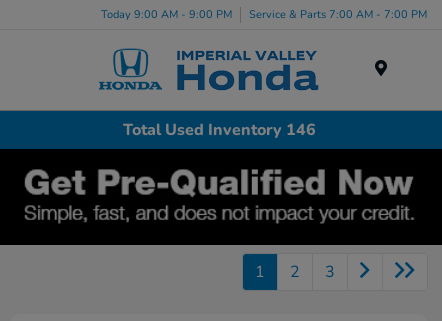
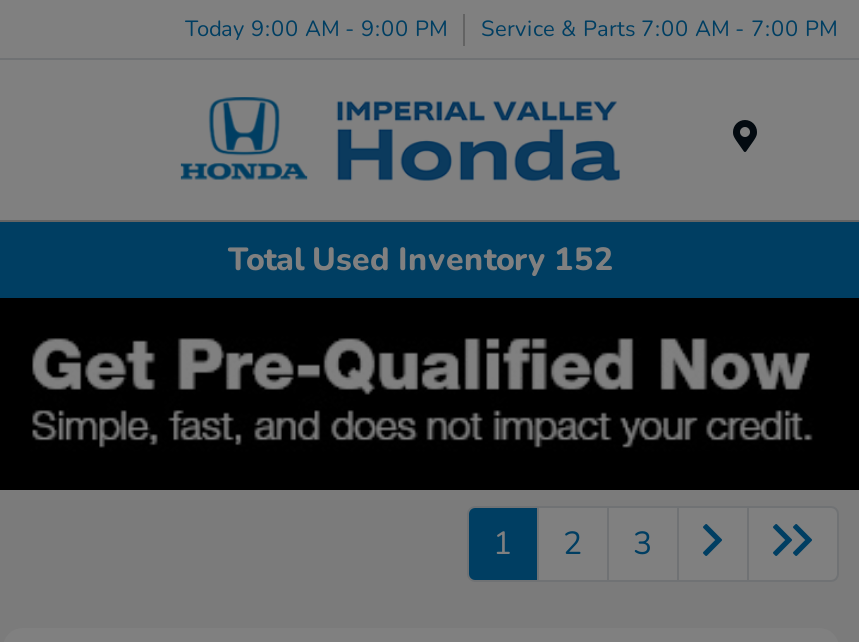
[122,119,315,141] Total Used Inventory 146 -> [228,237,614,281] Total Used Inventory 152

